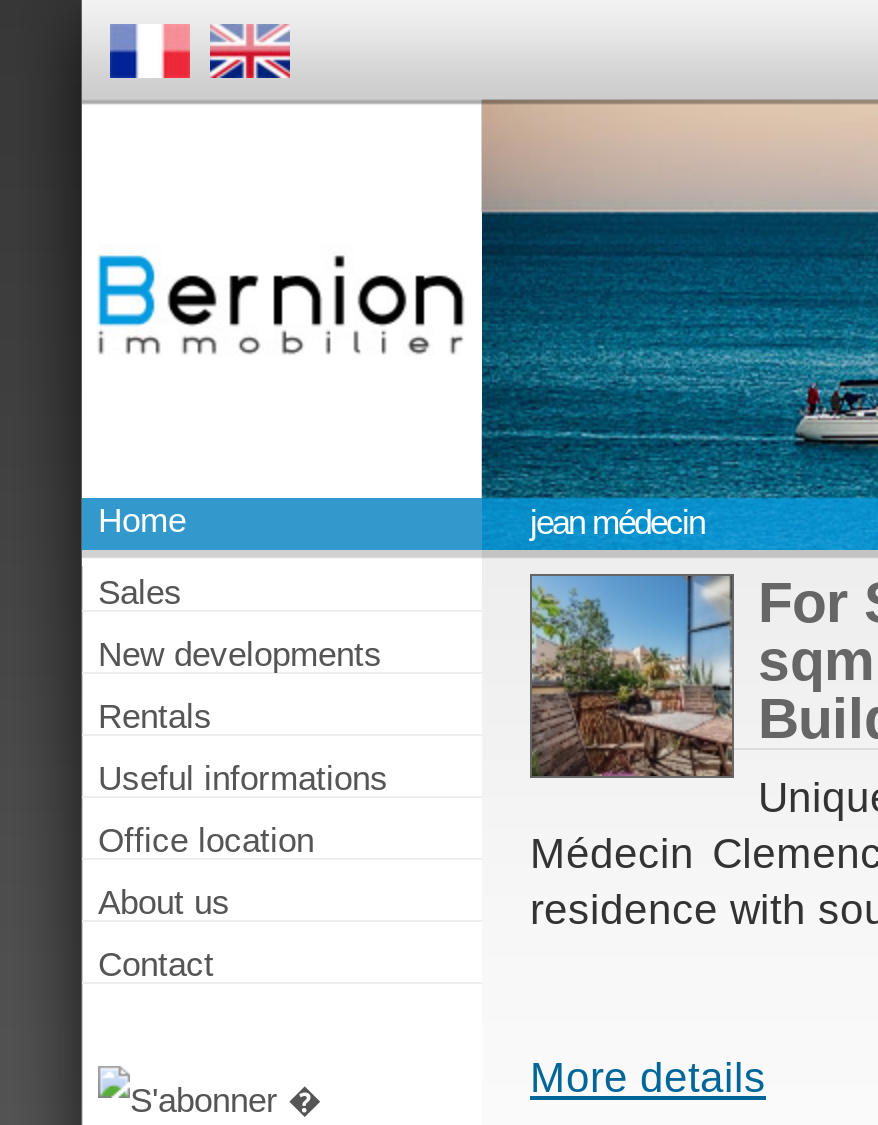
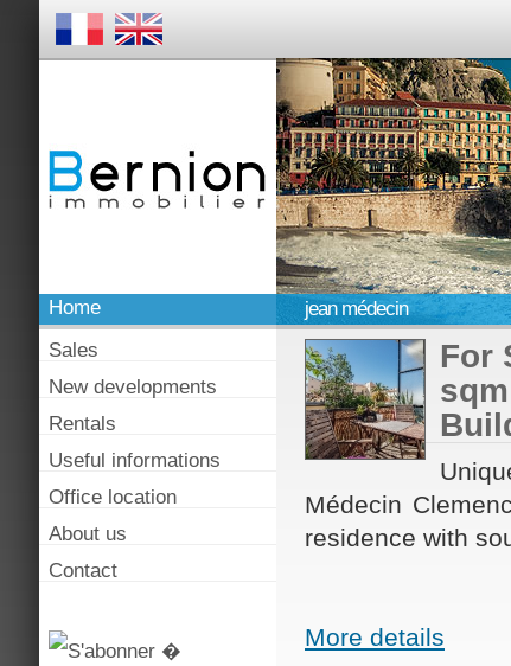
[480,102,872,546] [image] -> [275,58,507,322] [image]

